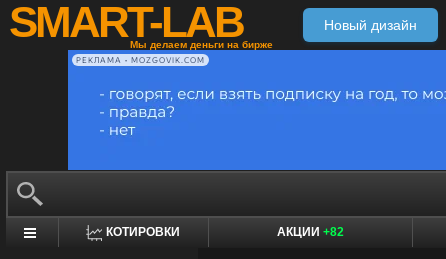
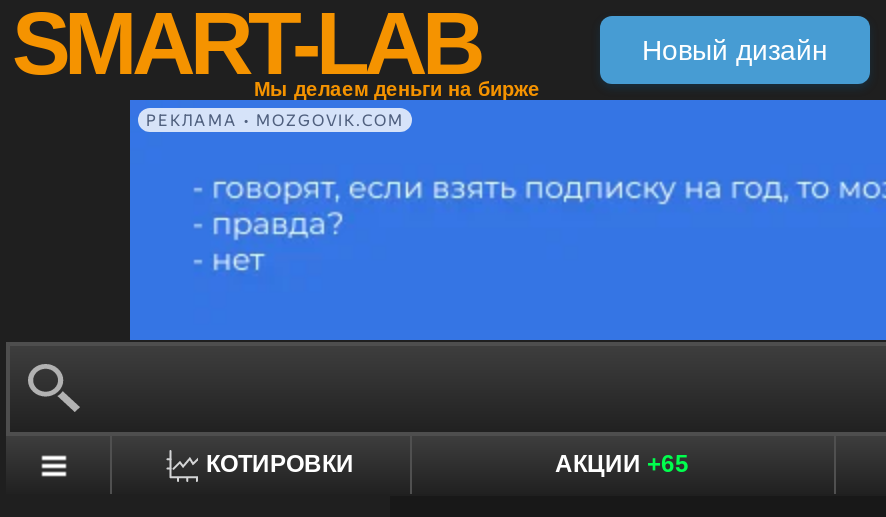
[276,225,343,239] АКЦИИ +82 -> [555,451,689,479] АКЦИИ +65

